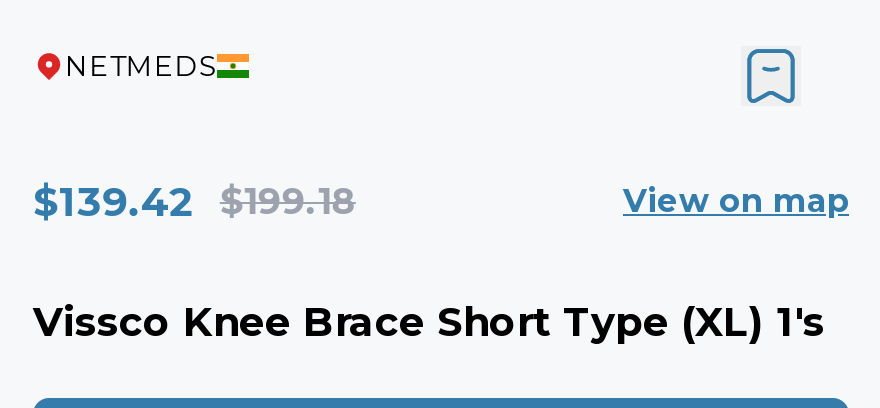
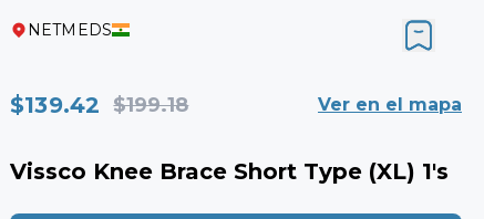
[623,183,849,221] View on map -> [318,94,462,115] Ver en el mapa

